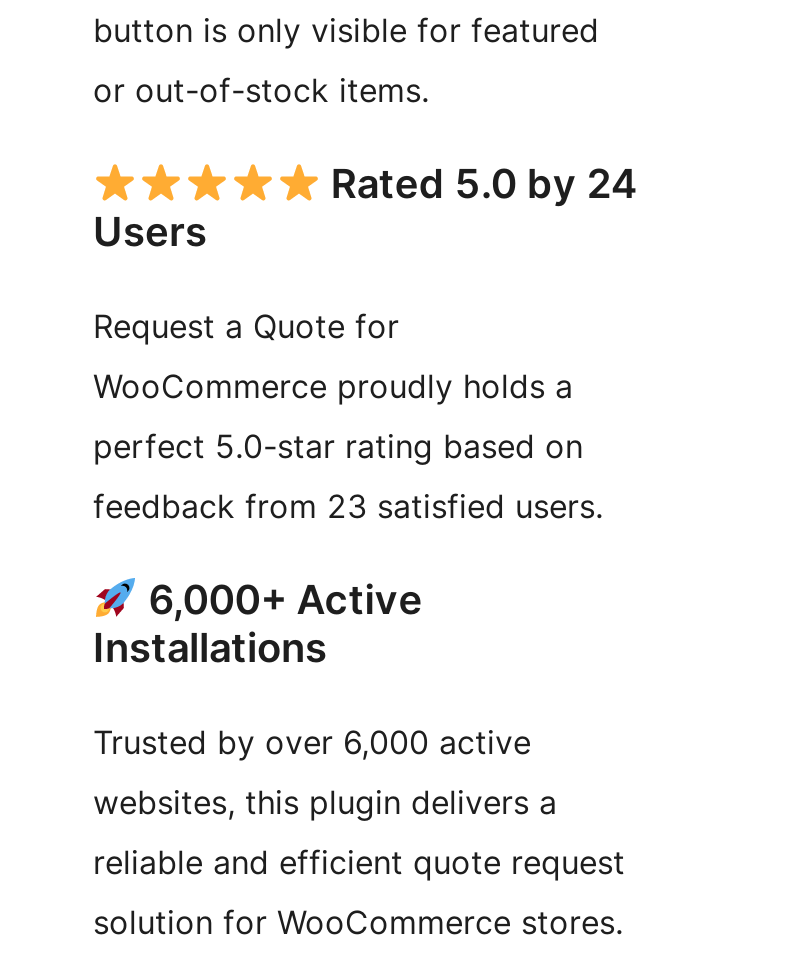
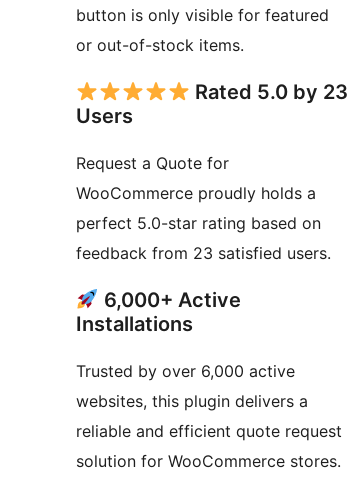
[321,161,637,209] Rated 5.0 by 24 -> [190,80,348,104] Rated 5.0 by 23

